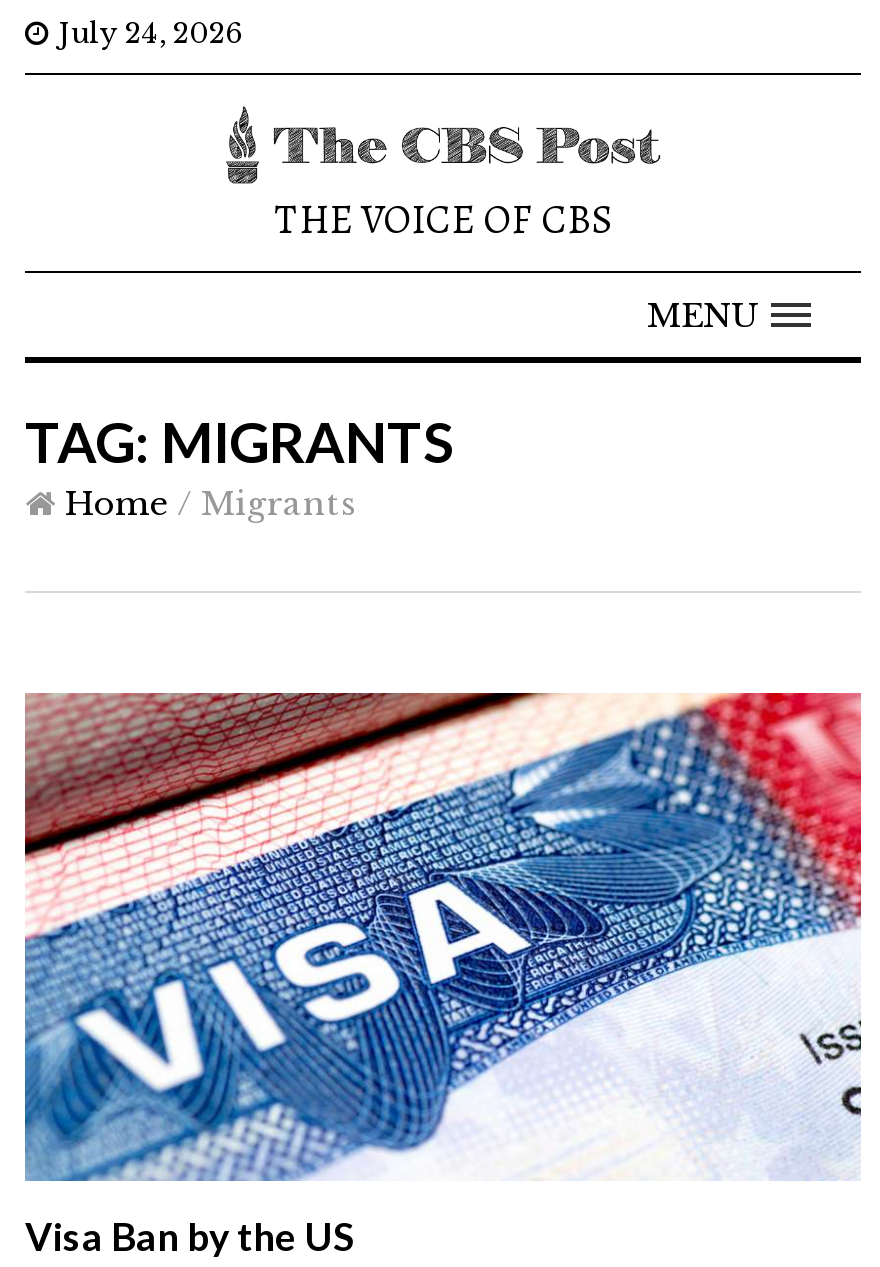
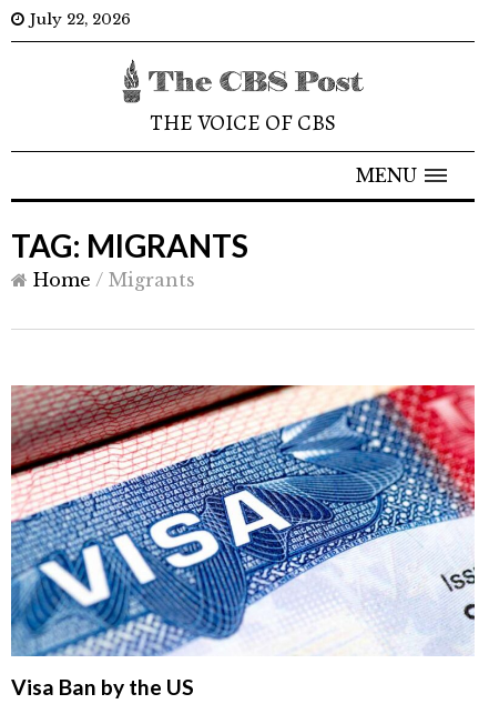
[59,17,243,51] July 24, 2026 -> [30,10,131,29] July 22, 2026

